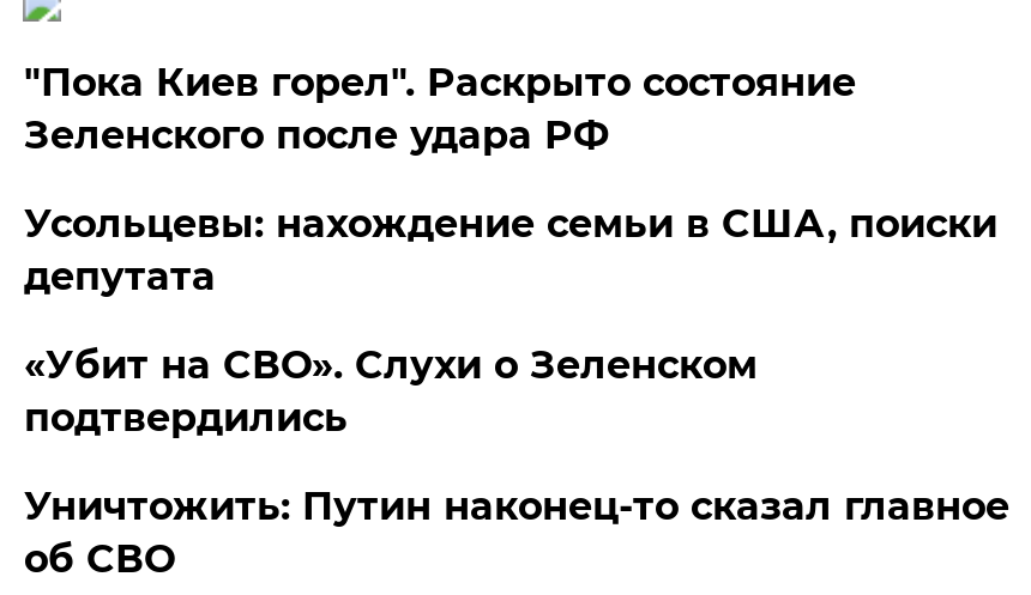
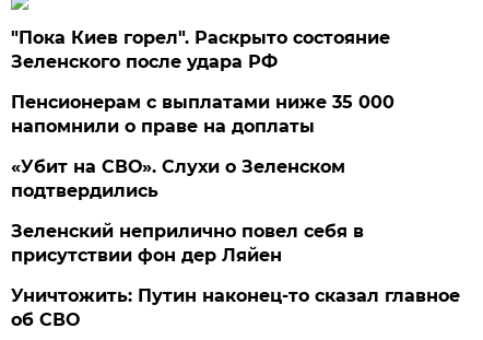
[24,201,997,299] Усольцевы: нахождение семьи в США, поиски | депутата -> [11,92,395,137] Пенсионерам с выплатами ниже 35 000 | напомнили о праве на доплаты
none -> [11,221,364,266] Зеленский неприлично повел cебя в | присутствии фон дер Ляйен

